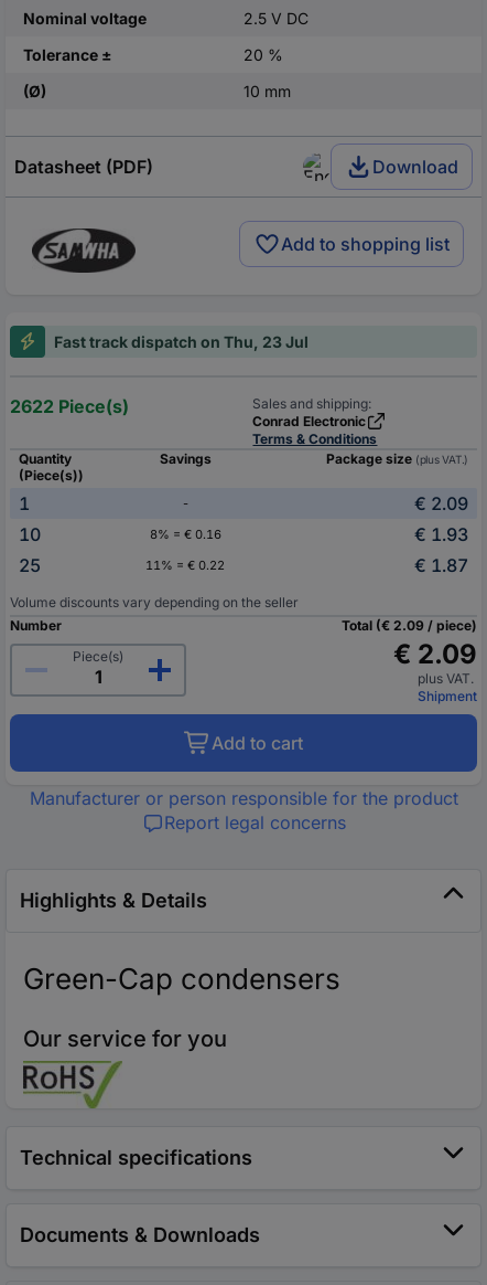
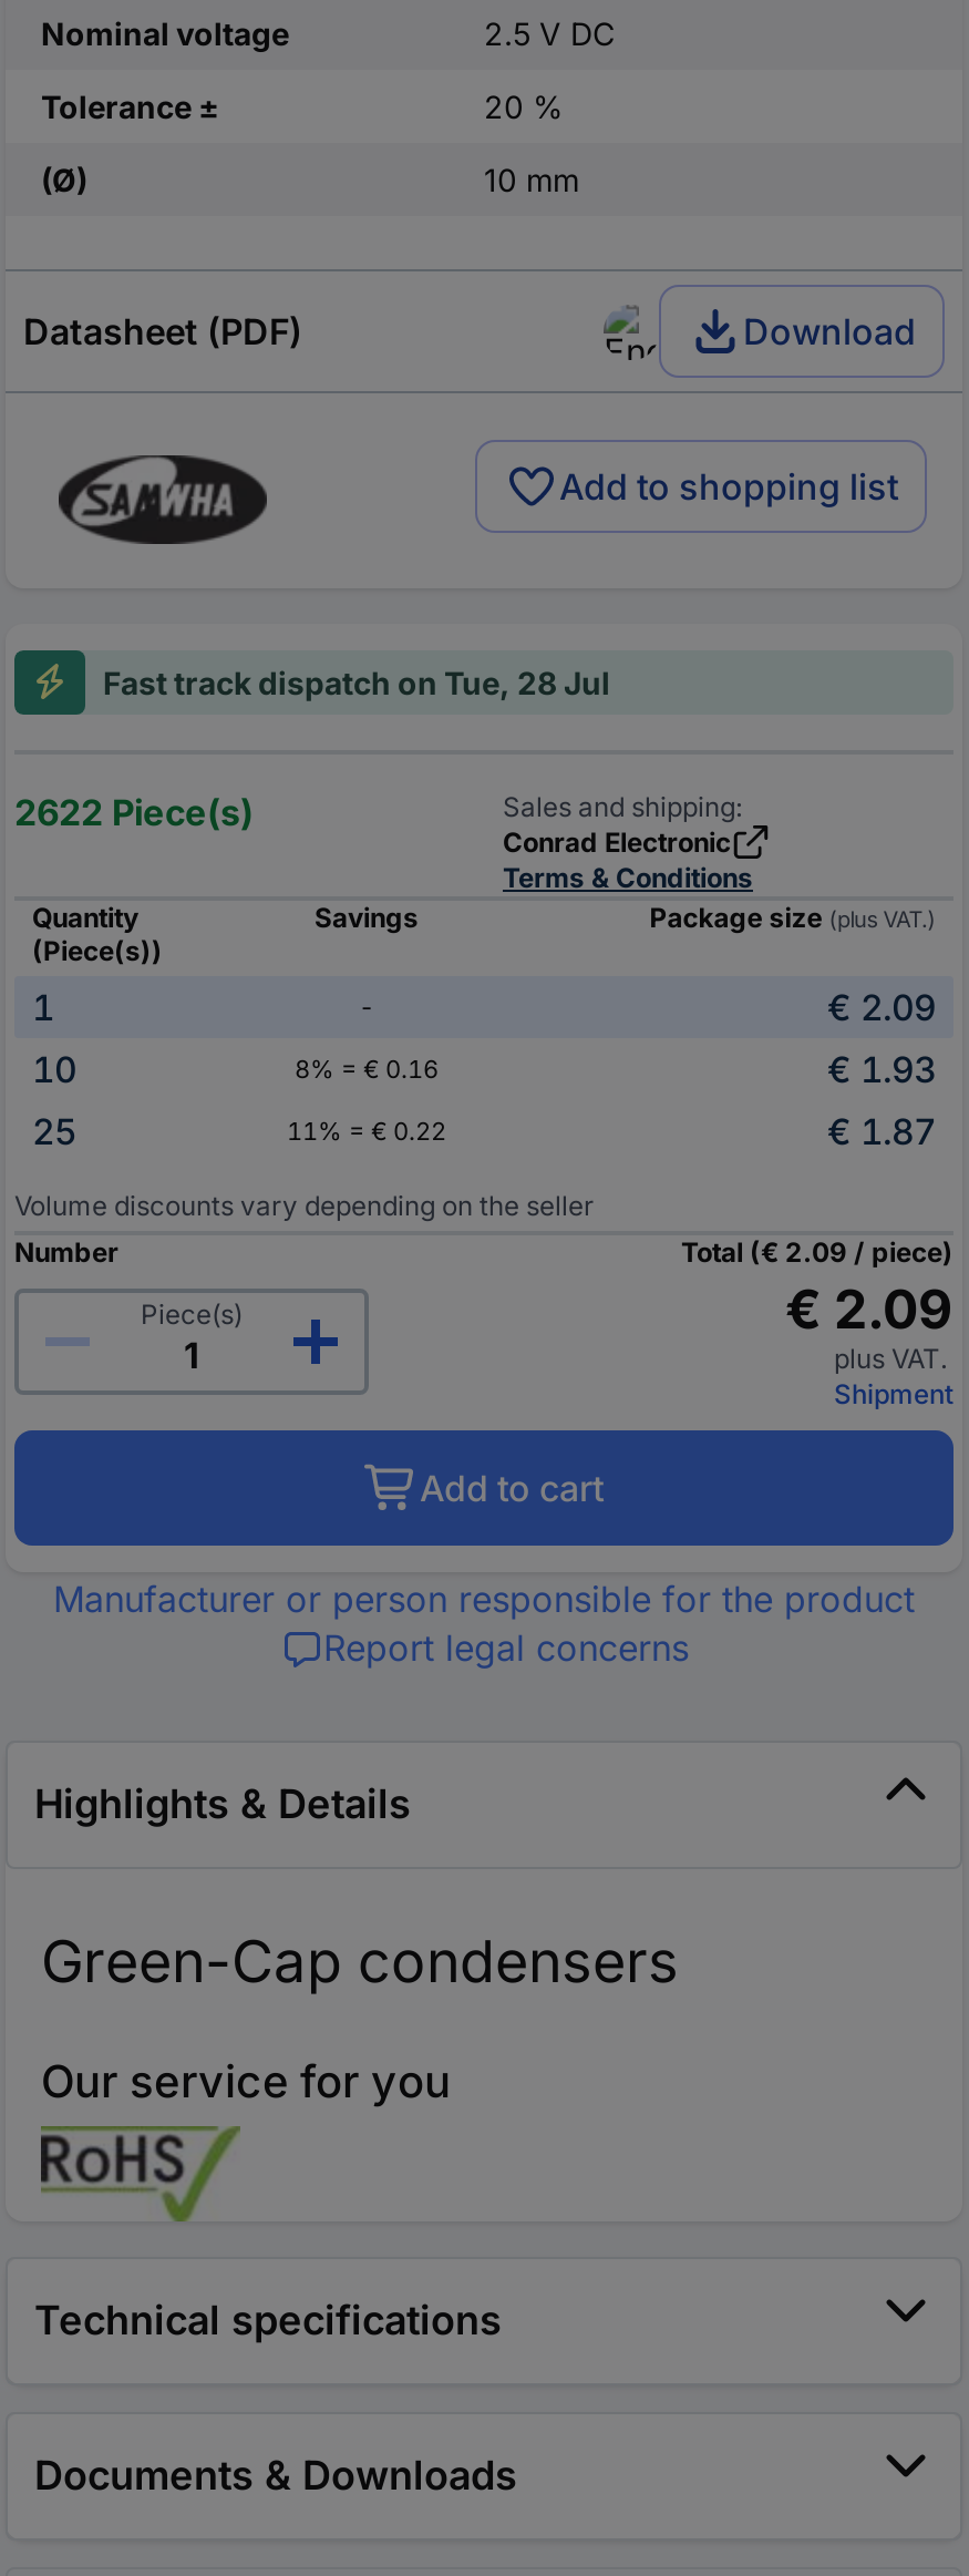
[54,332,309,351] Fast track dispatch on Thu, 23 Jul -> [103,663,610,700] Fast track dispatch on Tue, 28 Jul

